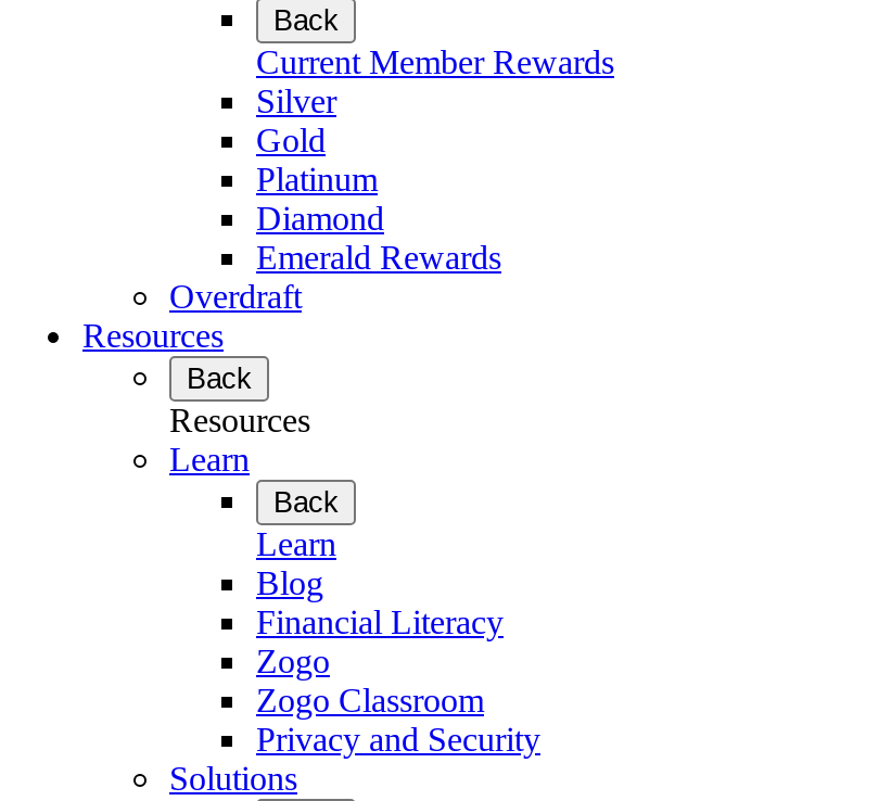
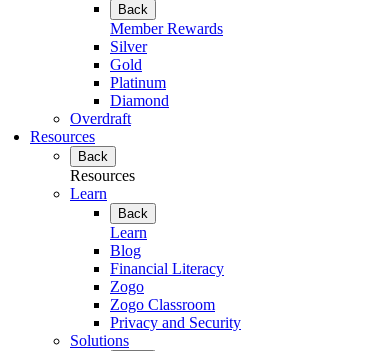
[256,43,614,80] Current Member Rewards -> [110,20,223,37] Member Rewards
[256,239,501,276] Emerald Rewards -> none

